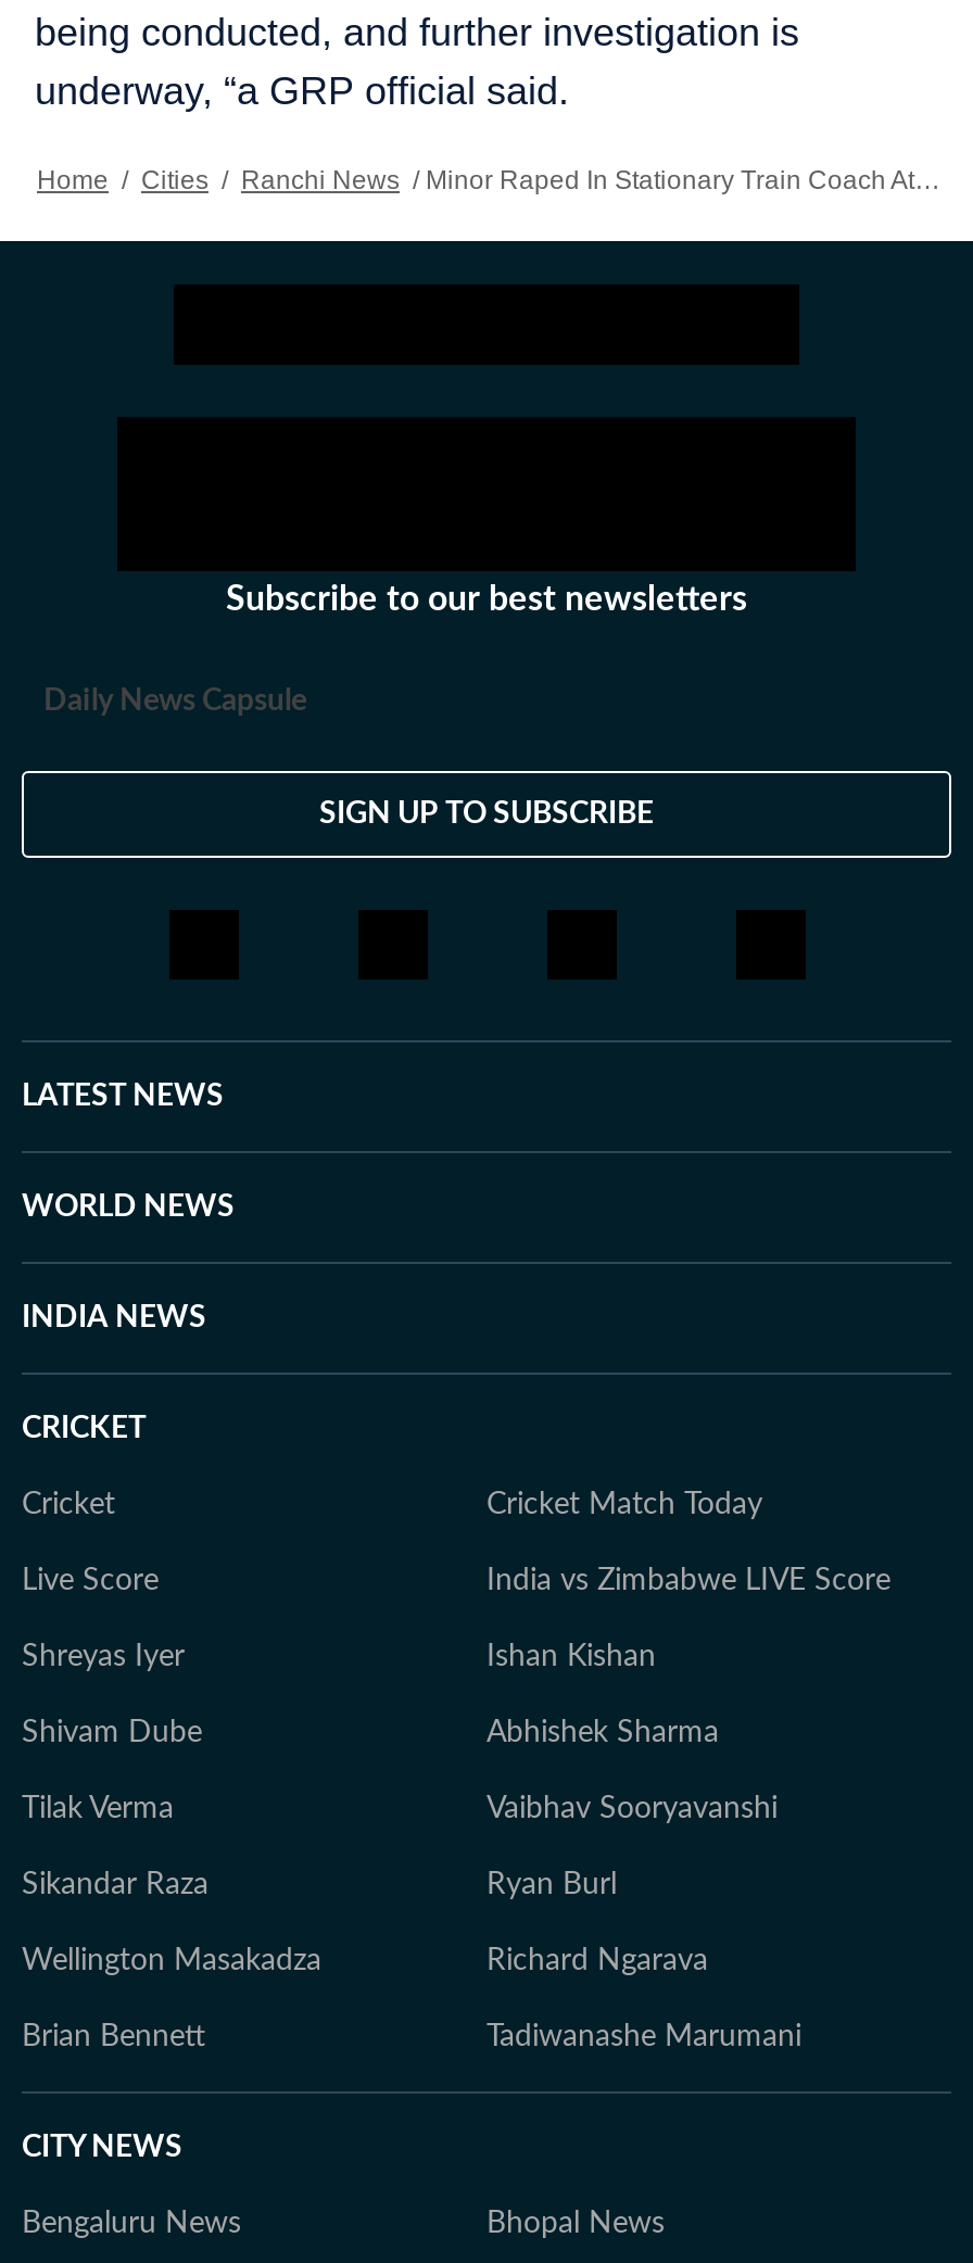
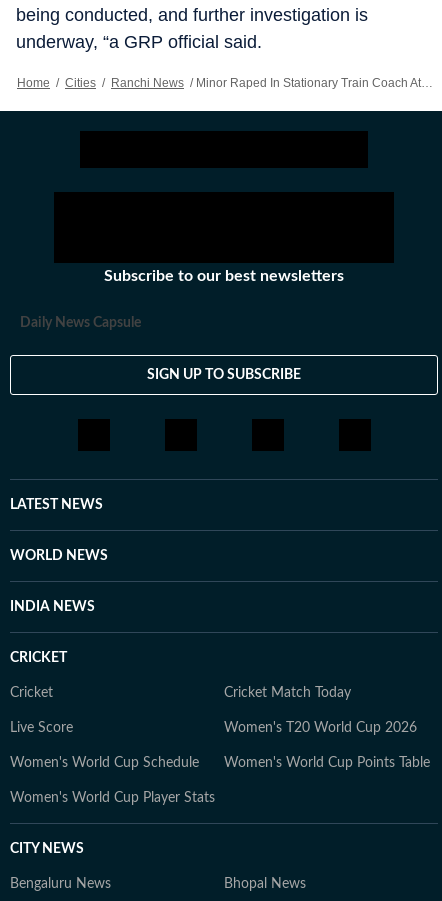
[22,1566,890,2052] India vs Zimbabwe LIVE Score | Shreyas Iyer | Ishan Kishan | Shivam Dube | Abhishek Sharma | Tilak Verma | Vaibhav Sooryavanshi | Sikandar Raza | Ryan Burl | Wellington Masakadza | Richard Ngarava | Brian Bennett | Tadiwanashe Marumani -> [10,721,430,805] Women's T20 World Cup 2026 | Women's World Cup Schedule | Women's World Cup Points Table | Women's World Cup Player Stats

